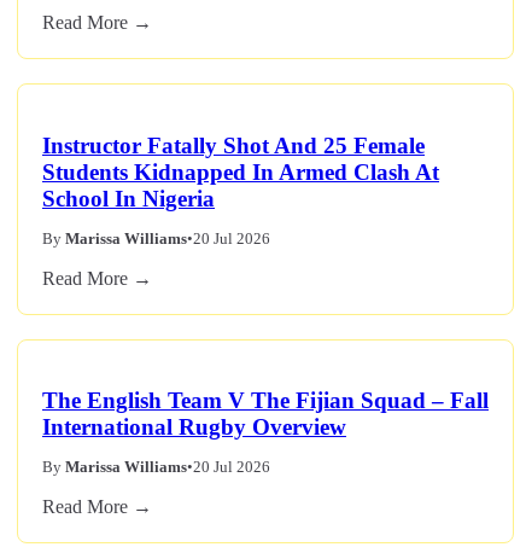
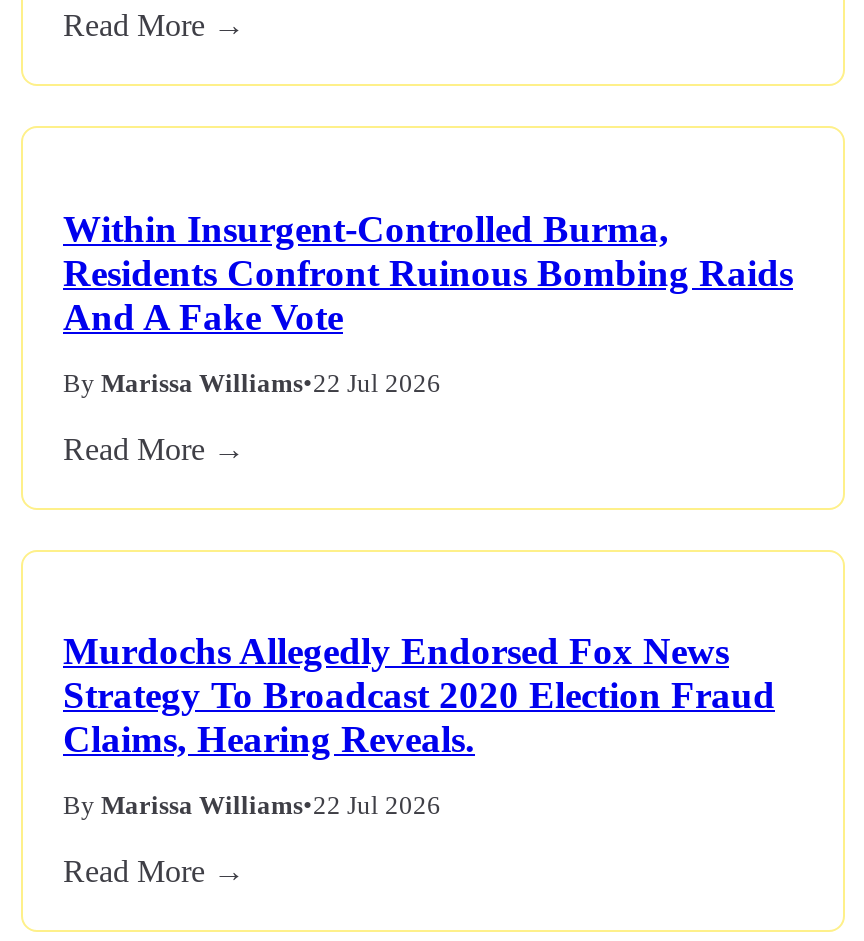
[42,132,439,211] Instructor Fatally Shot And 25 Female | Students Kidnapped In Armed Clash At | School In Nigeria -> [63,207,793,337] Within Insurgent-Controlled Burma, | Residents Confront Ruinous Bombing Raids | And A Fake Vote
[42,230,270,247] By Marissa Williams•20 Jul 2026 -> [63,369,441,397] By Marissa Williams•22 Jul 2026
[42,387,489,439] The English Team V The Fijian Squad – Fall | International Rugby Overview -> [63,629,775,759] Murdochs Allegedly Endorsed Fox News | Strategy To Broadcast 2020 Election Fraud | Claims, Hearing Reveals.
[42,458,270,475] By Marissa Williams•20 Jul 2026 -> [63,791,441,819] By Marissa Williams•22 Jul 2026

